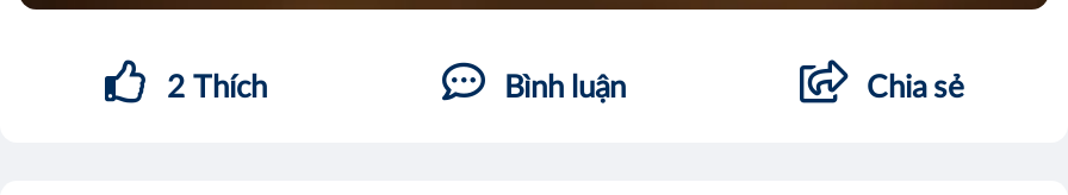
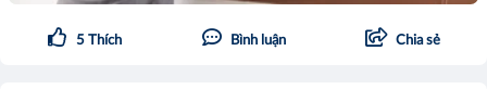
[167,74,267,105] 2 Thích -> [76,34,122,48] 5 Thích

